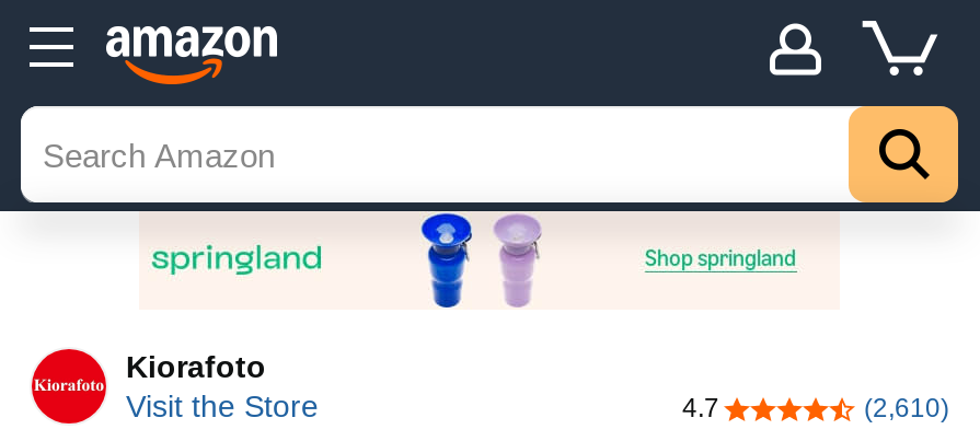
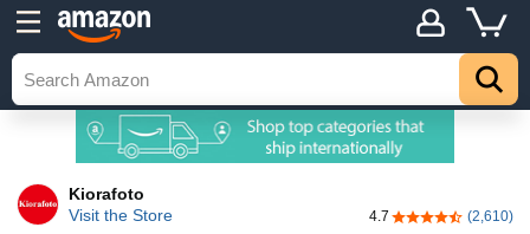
[139,209,840,310] [image] -> [75,109,455,164] [image]

